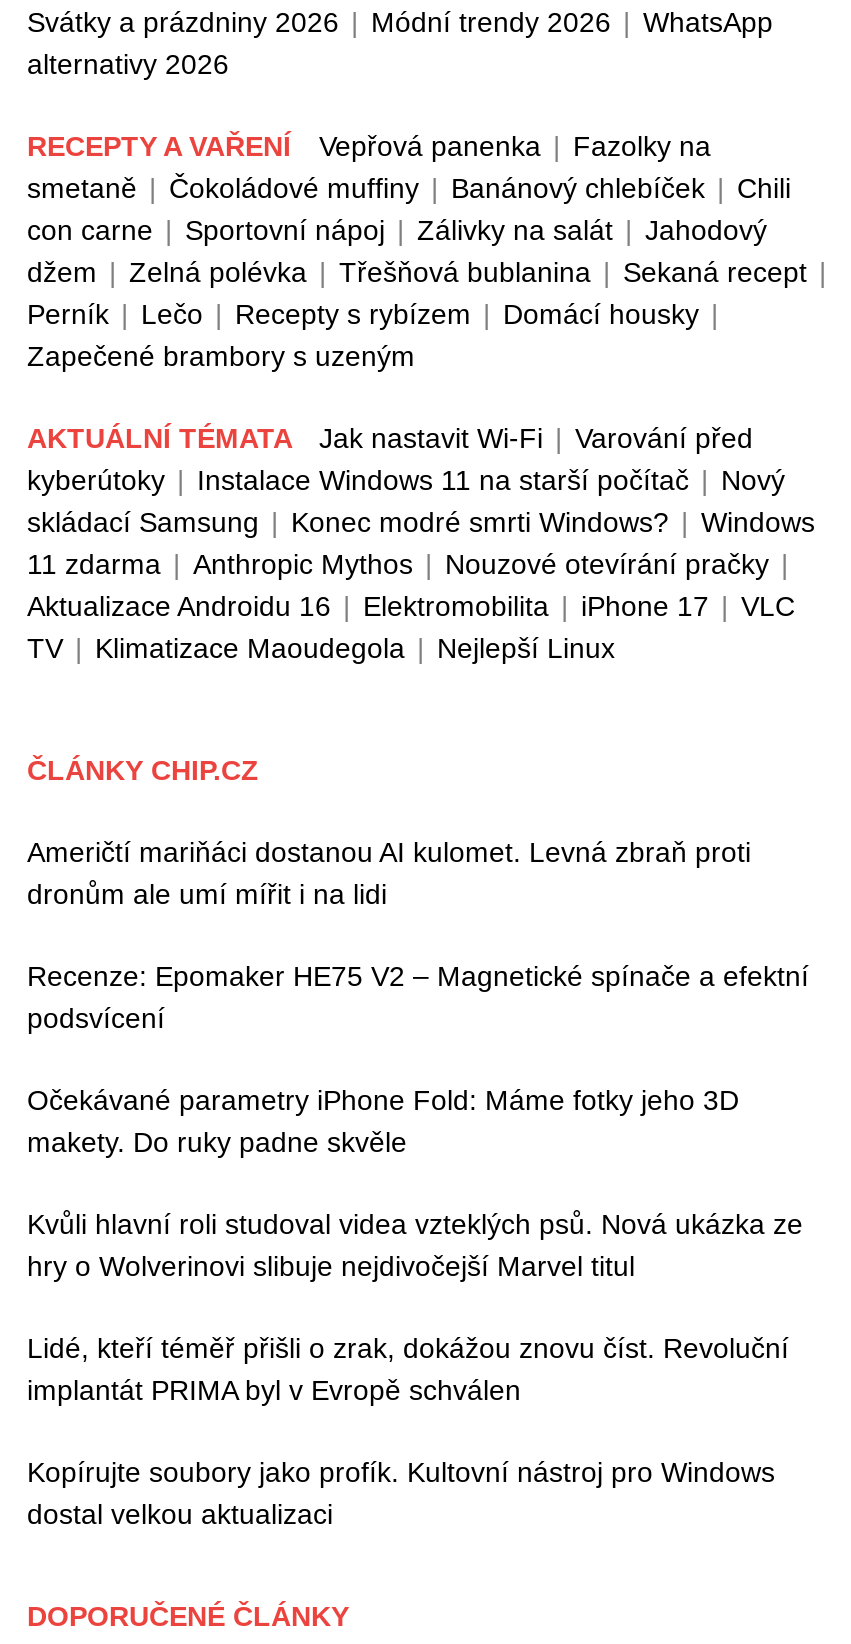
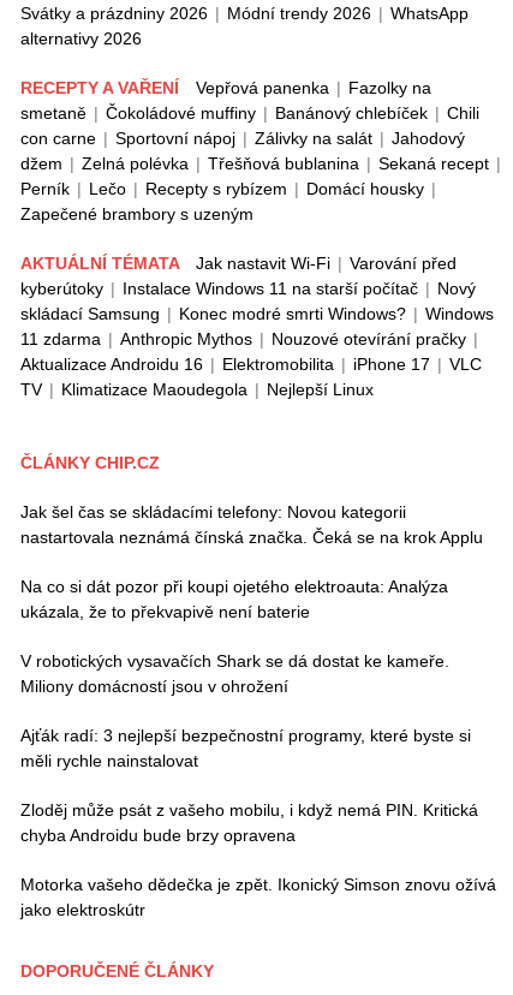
[27,836,751,910] Američtí mariňáci dostanou AI kulomet. Levná zbraň proti | dronům ale umí mířit i na lidi -> [20,502,483,547] Jak šel čas se skládacími telefony: Novou kategorii | nastartovala neznámá čínská značka. Čeká se na krok Applu
[27,960,809,1034] Recenze: Epomaker HE75 V2 – Magnetické spínače a efektní | podsvícení -> [20,577,448,621] Na co si dát pozor při koupi ojetého elektroauta: Analýza | ukázala, že to překvapivě není baterie
[27,1084,739,1158] Očekávané parametry iPhone Fold: Máme fotky jeho 3D | makety. Do ruky padne skvěle -> [20,651,449,696] V robotických vysavačích Shark se dá dostat ke kameře. | Miliony domácností jsou v ohrožení
[27,1208,803,1282] Kvůli hlavní roli studoval videa vzteklých psů. Nová ukázka ze | hry o Wolverinovi slibuje nejdivočejší Marvel titul -> [20,726,471,770] Ajťák radí: 3 nejlepší bezpečnostní programy, které byste si | měli rychle nainstalovat
[27,1332,789,1406] Lidé, kteří téměř přišli o zrak, dokážou znovu číst. Revoluční | implantát PRIMA byl v Evropě schválen -> [20,800,478,845] Zloděj může psát z vašeho mobilu, i když nemá PIN. Kritická | chyba Androidu bude brzy opravena
[27,1456,775,1530] Kopírujte soubory jako profík. Kultovní nástroj pro Windows | dostal velkou aktualizaci -> [20,875,496,919] Motorka vašeho dědečka je zpět. Ikonický Simson znovu ožívá | jako elektroskútr

